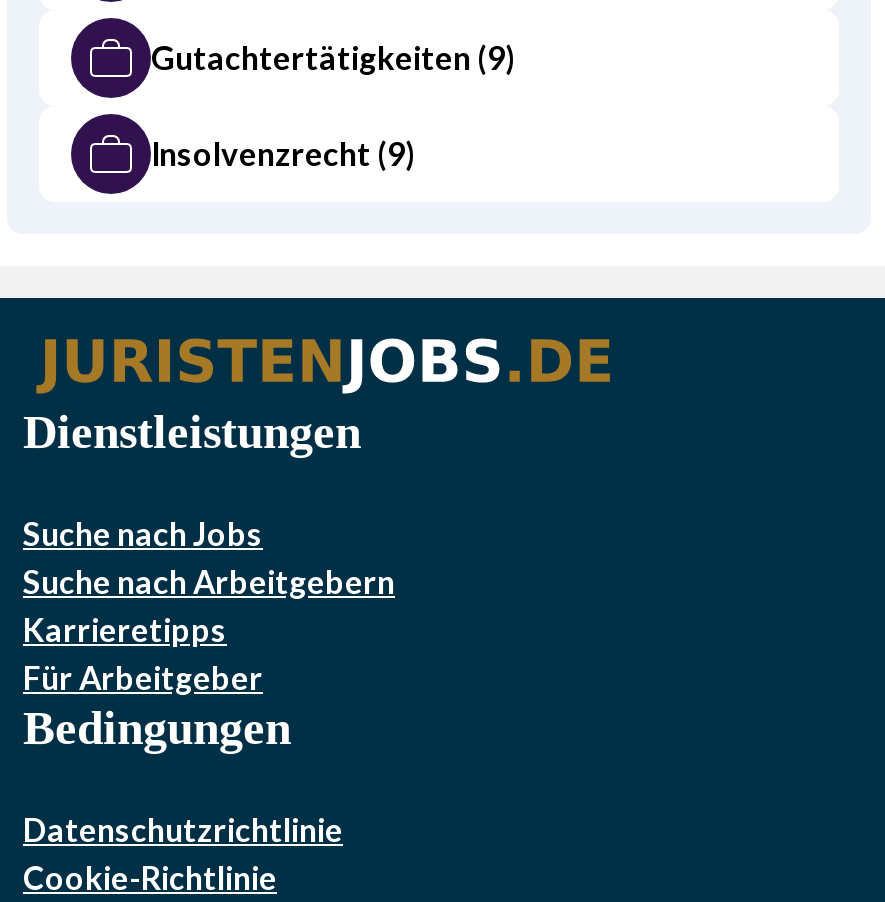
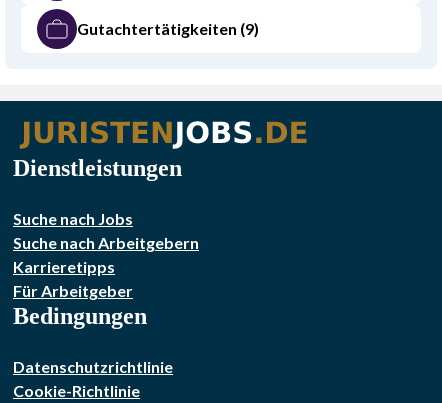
[151,135,415,173] Insolvenzrecht (9) -> none

